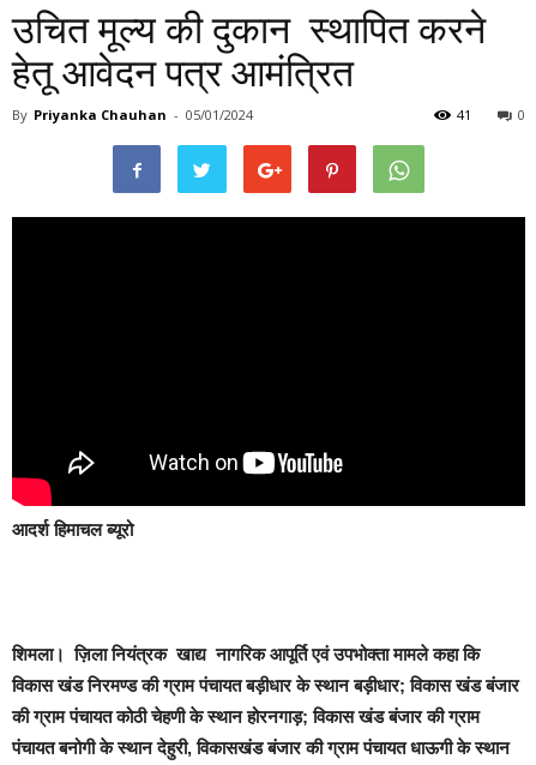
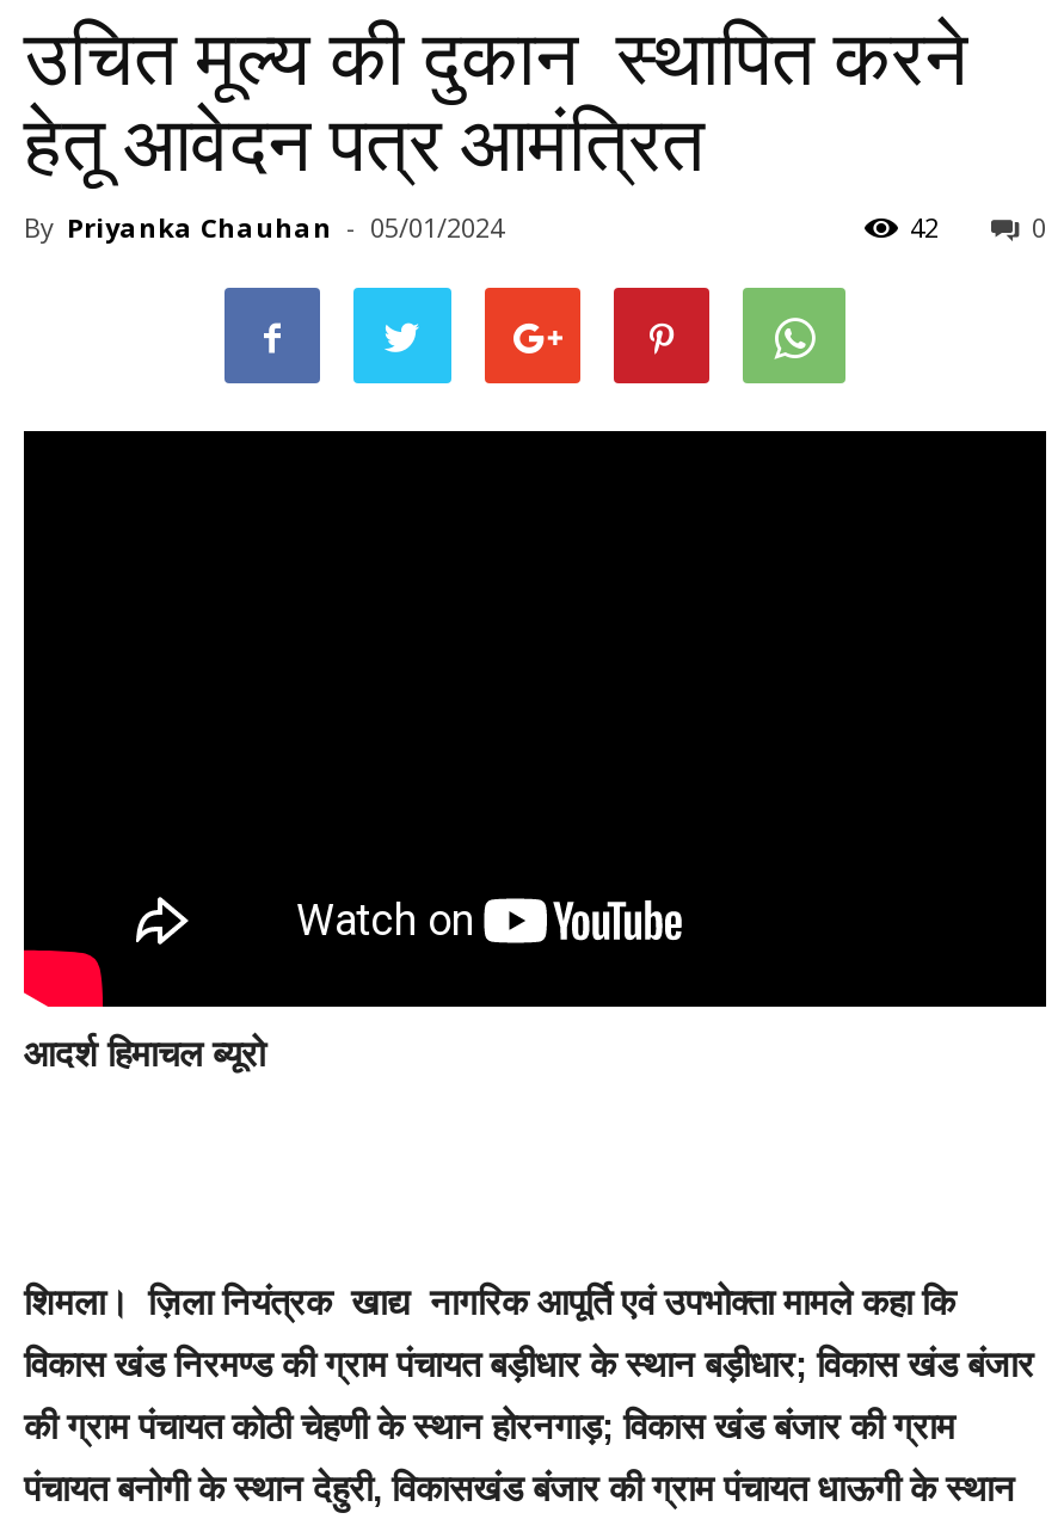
[457,106,471,124] 41 -> [910,209,939,245] 42

